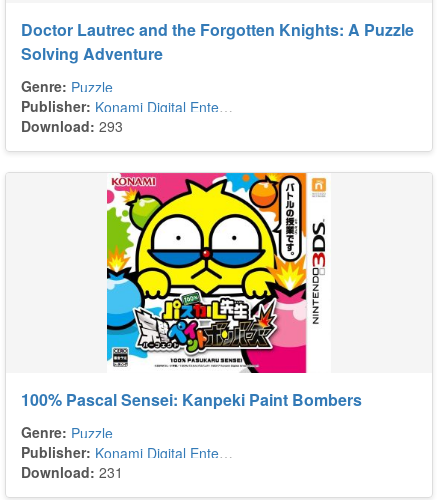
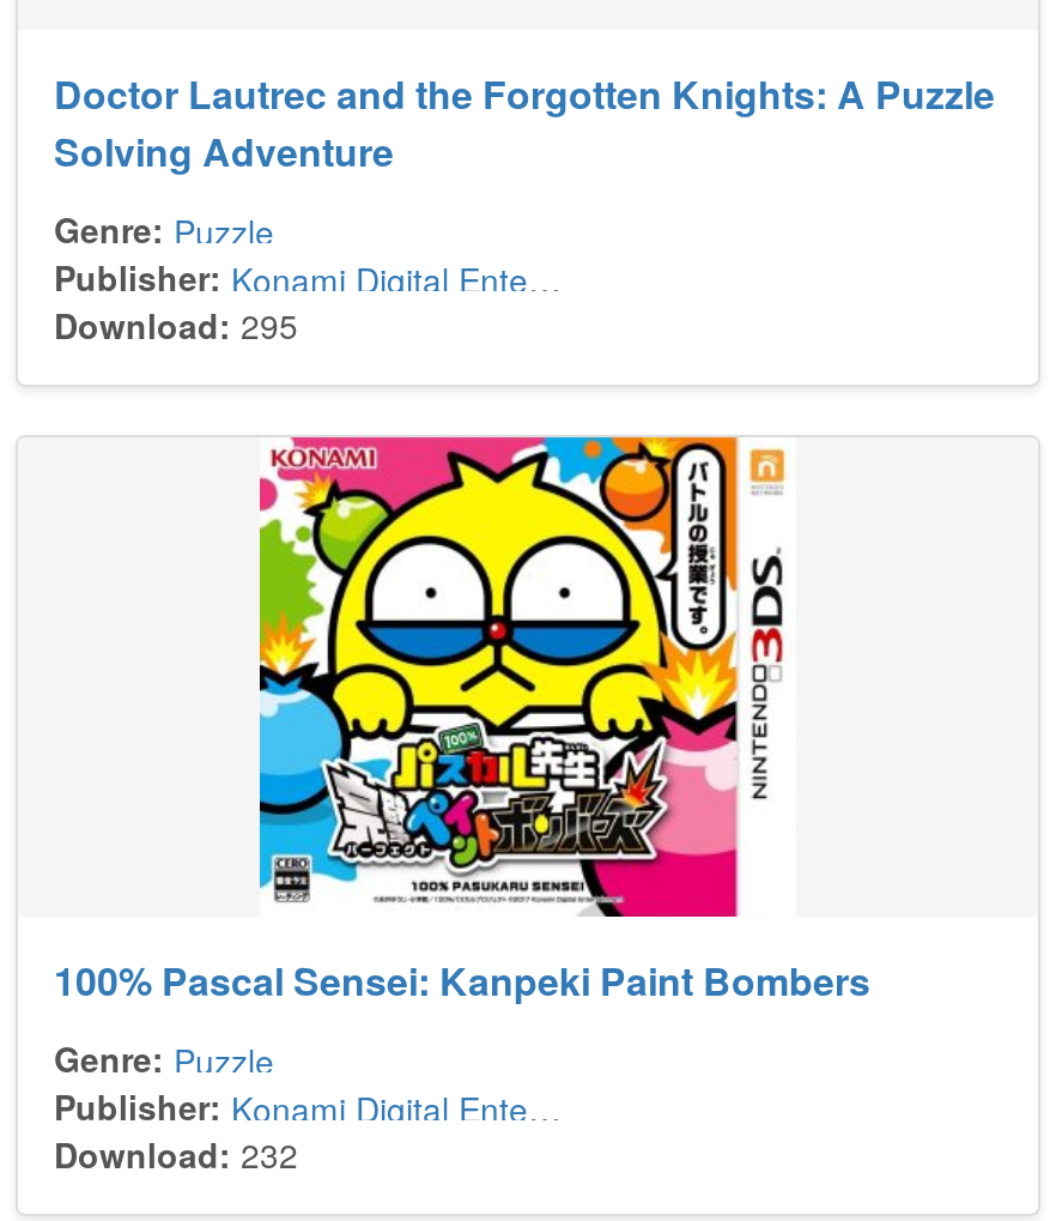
[21,116,123,136] Download: 293 -> [54,301,298,349] Download: 295
[21,462,123,482] Download: 231 -> [54,1130,298,1178] Download: 232

